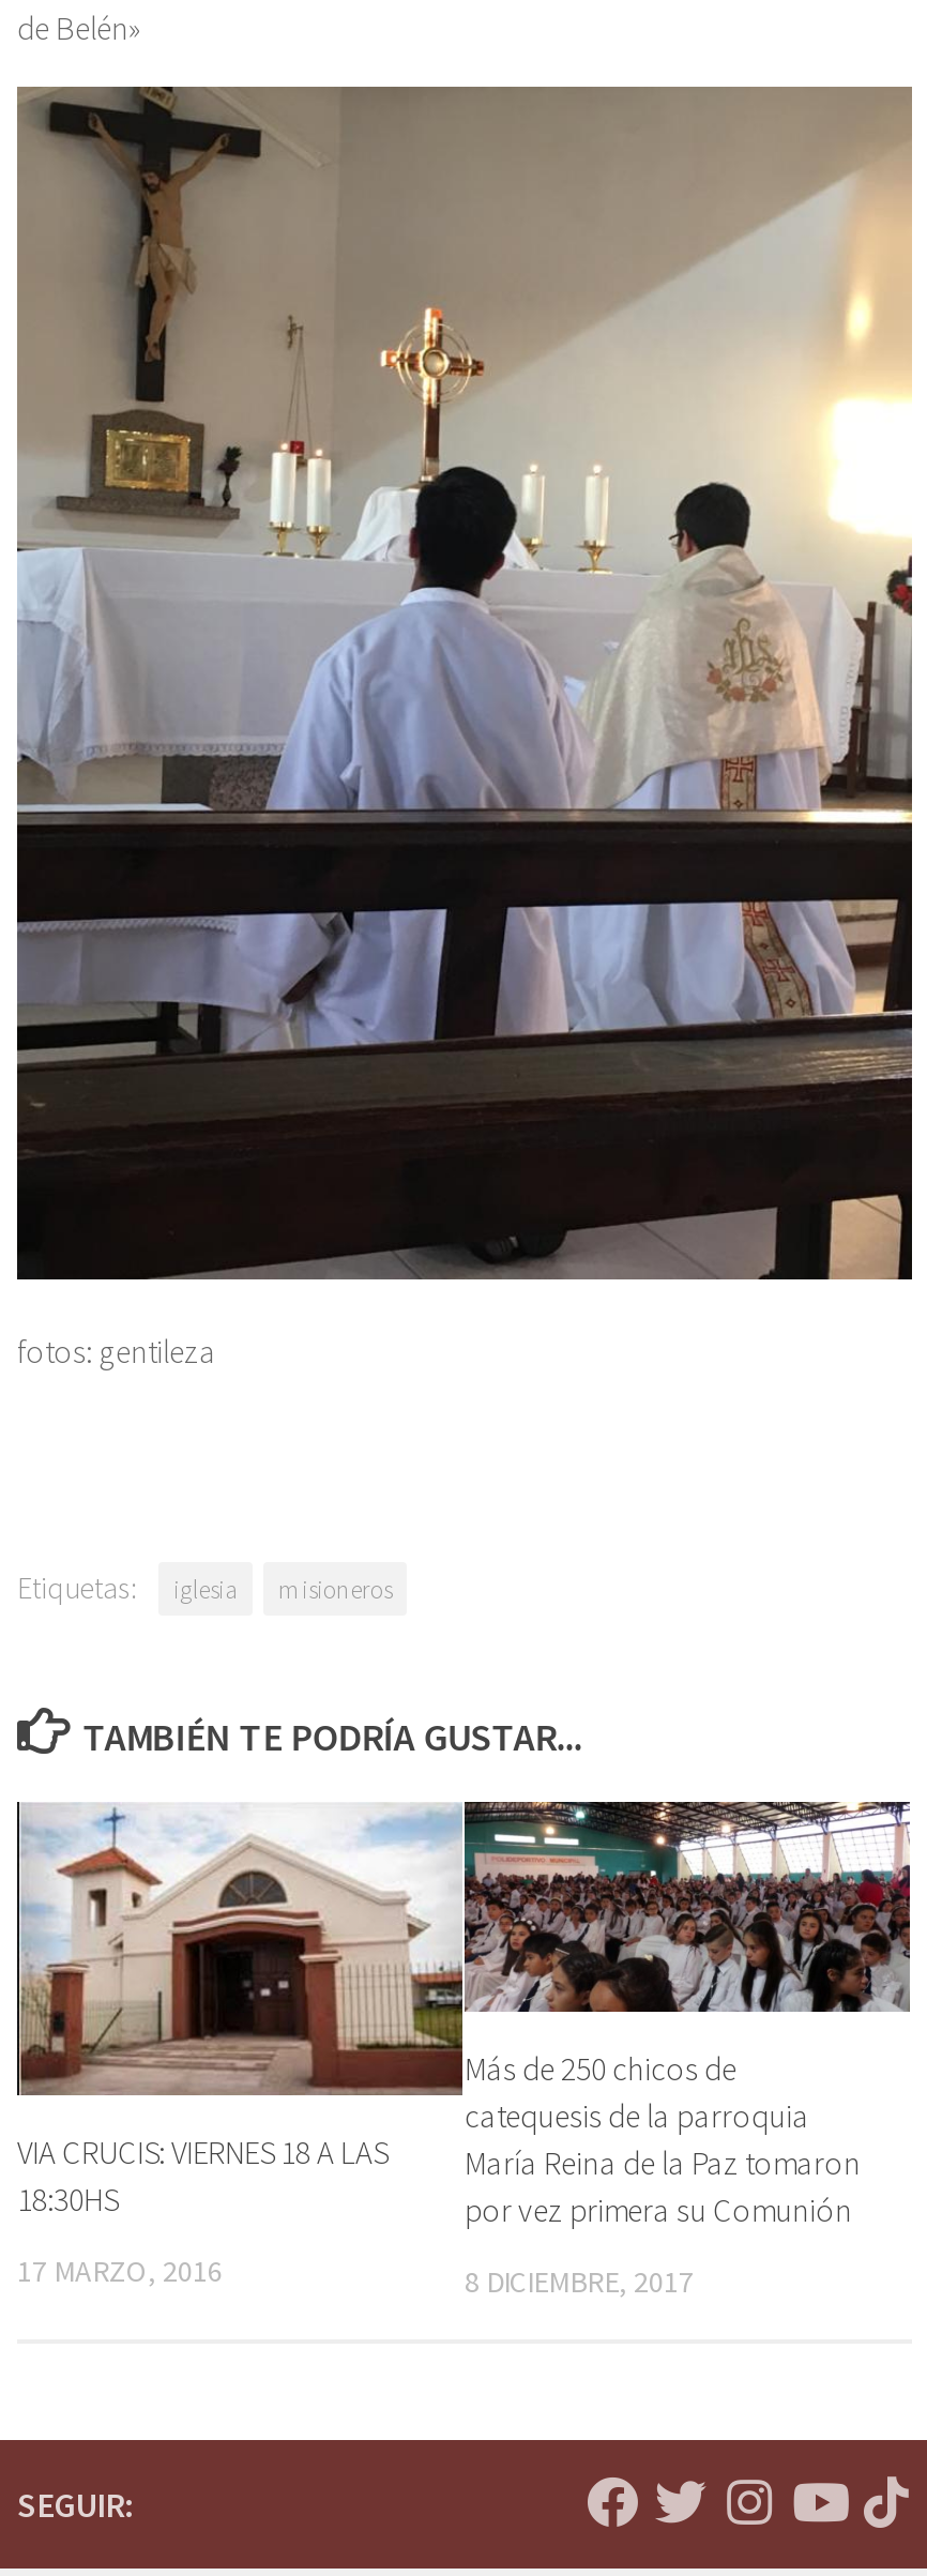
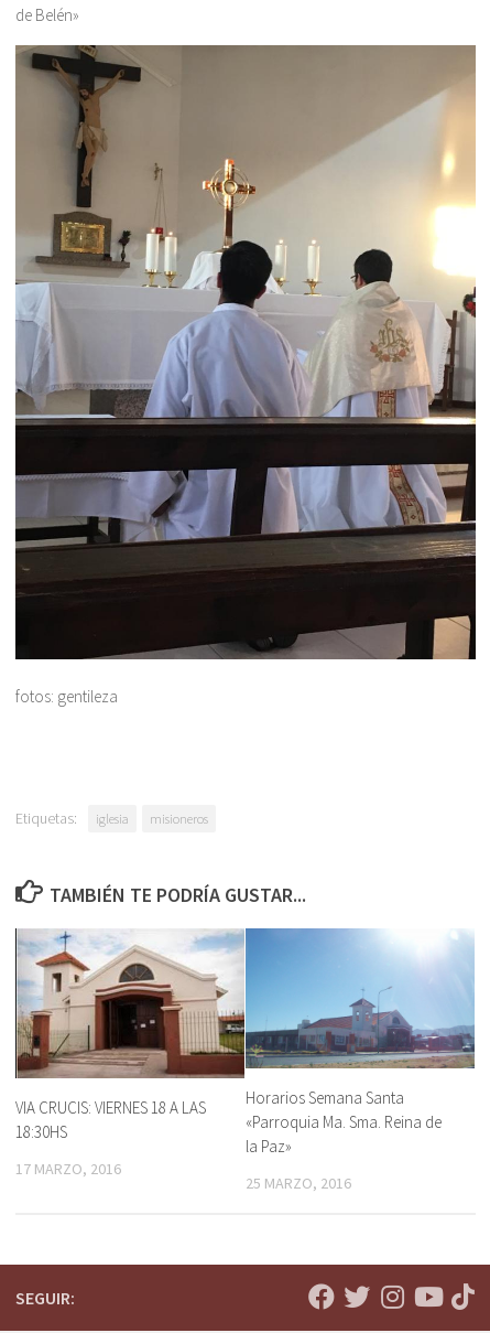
[462,1799,912,2232] [image] | Más de 250 chicos de | catequesis de la parroquia | María Reina de la Paz tomaron | por vez primera su Comunión -> [244,927,476,1157] [image] | Horarios Semana Santa | «Parroquia Ma. Sma. Reina de | la Paz»
[465,2264,694,2302] 8 DICIEMBRE, 2017 -> [246,1174,351,1193] 25 MARZO, 2016

